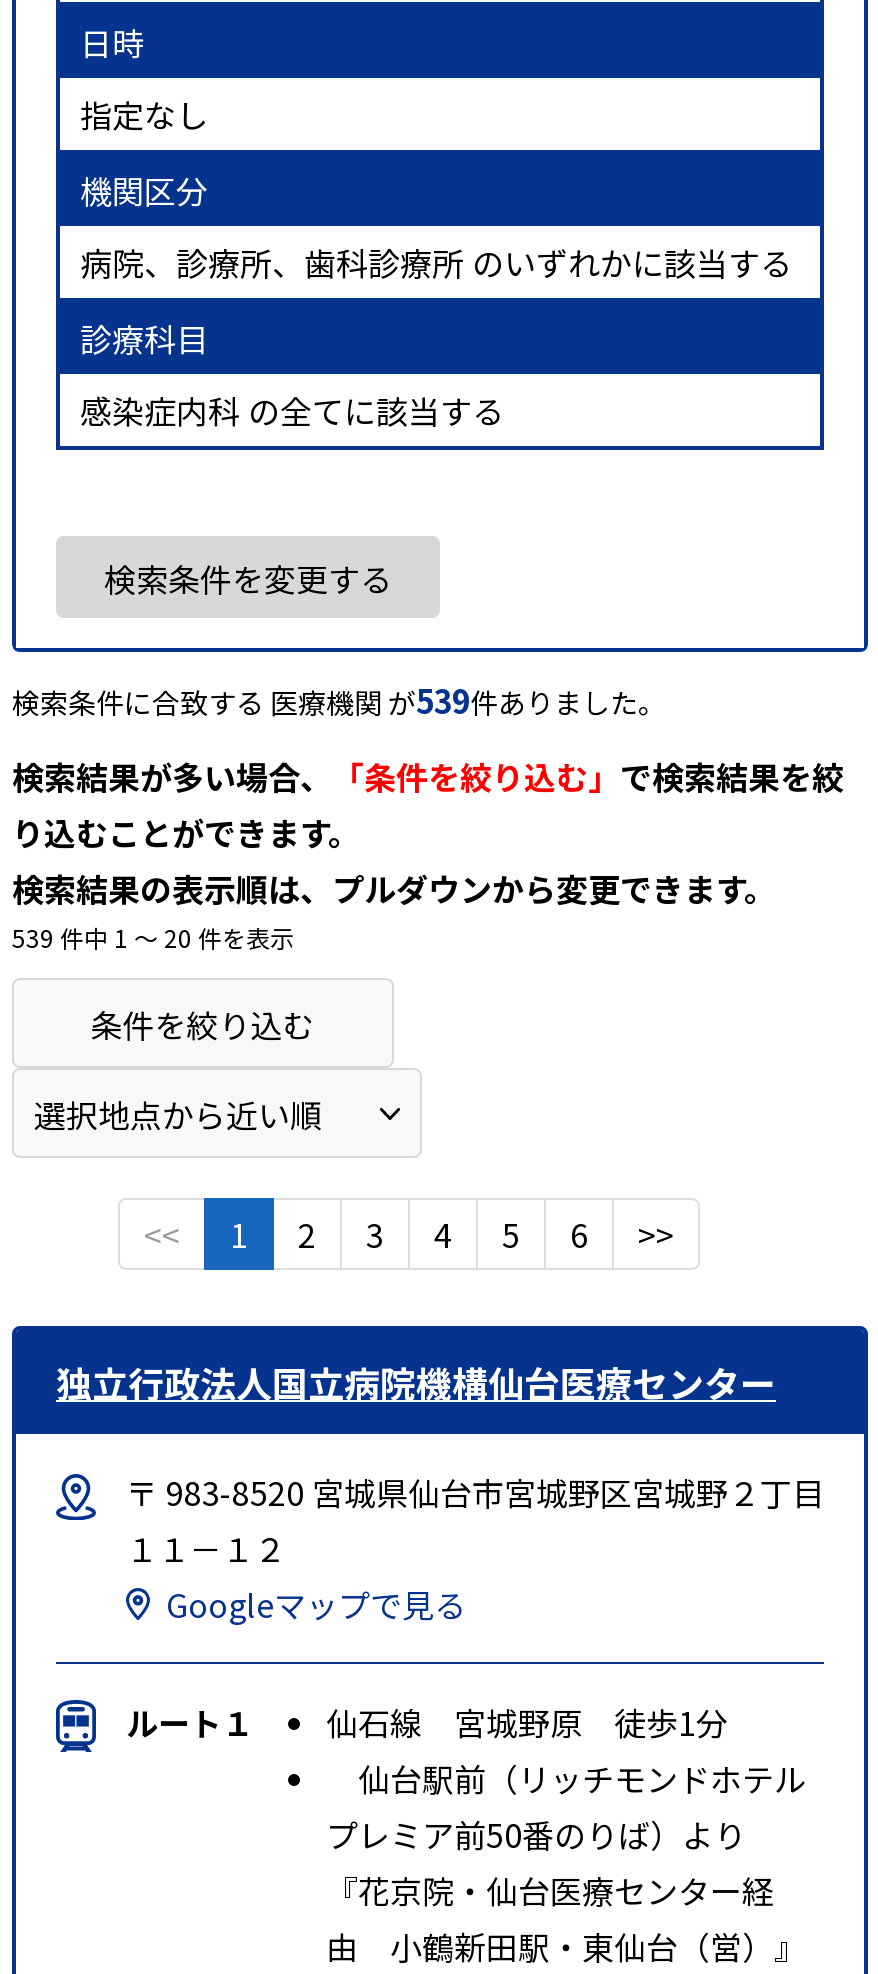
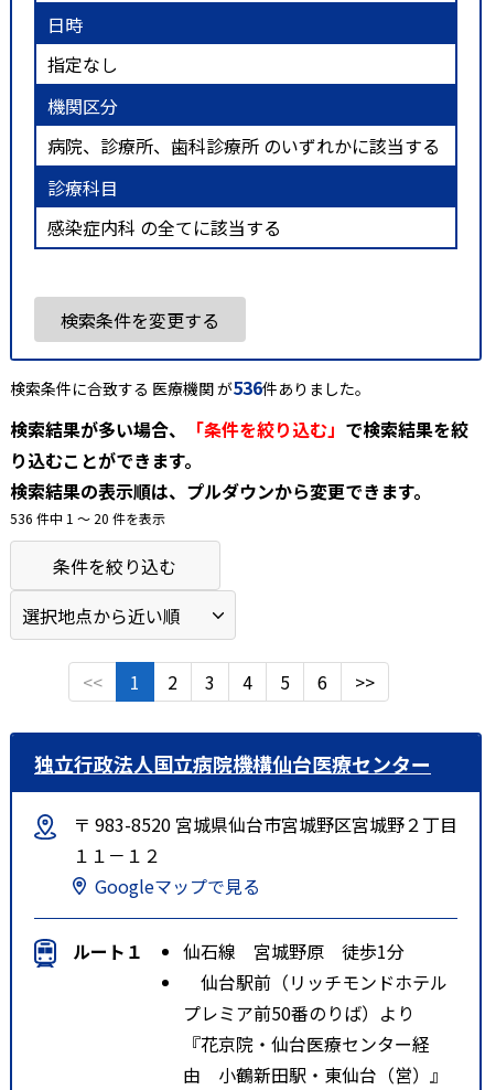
[12,675,666,723] 検索条件に合致する 医療機関 が539件ありました。 -> [10,374,370,400] 検索条件に合致する 医療機関 が536件ありました。
[12,919,294,953] 539 件中 1 〜 20 件を表示 -> [10,508,165,527] 536 件中 1 〜 20 件を表示

